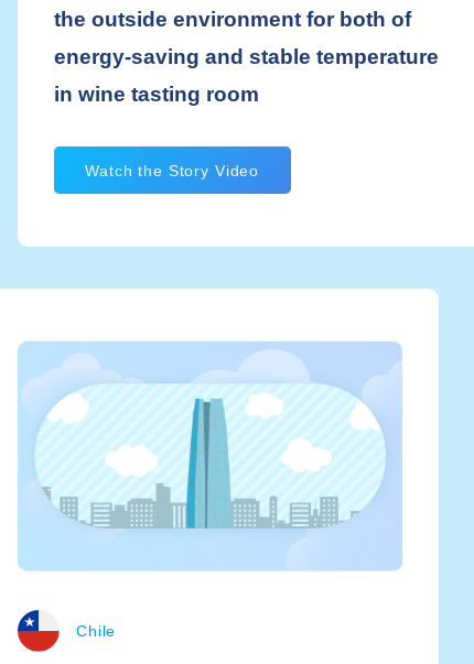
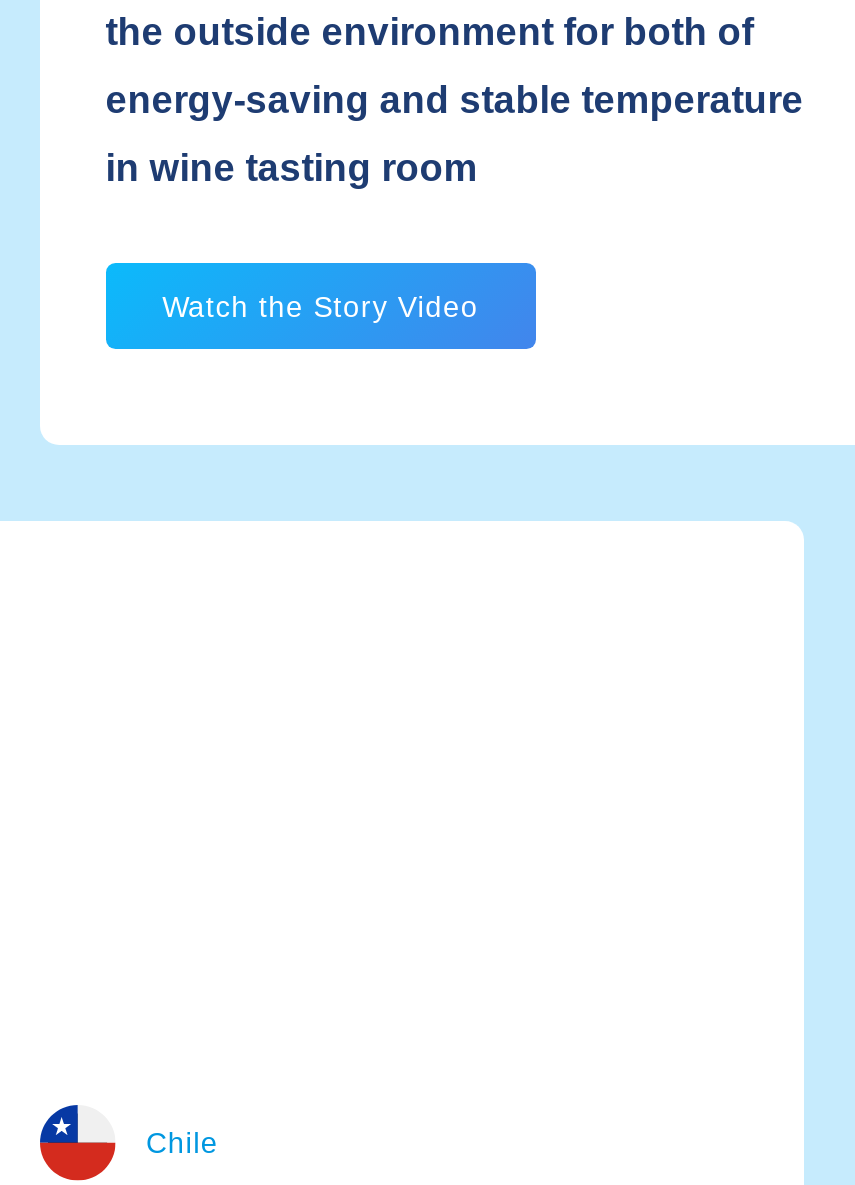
[18,341,402,572] [image] -> none

